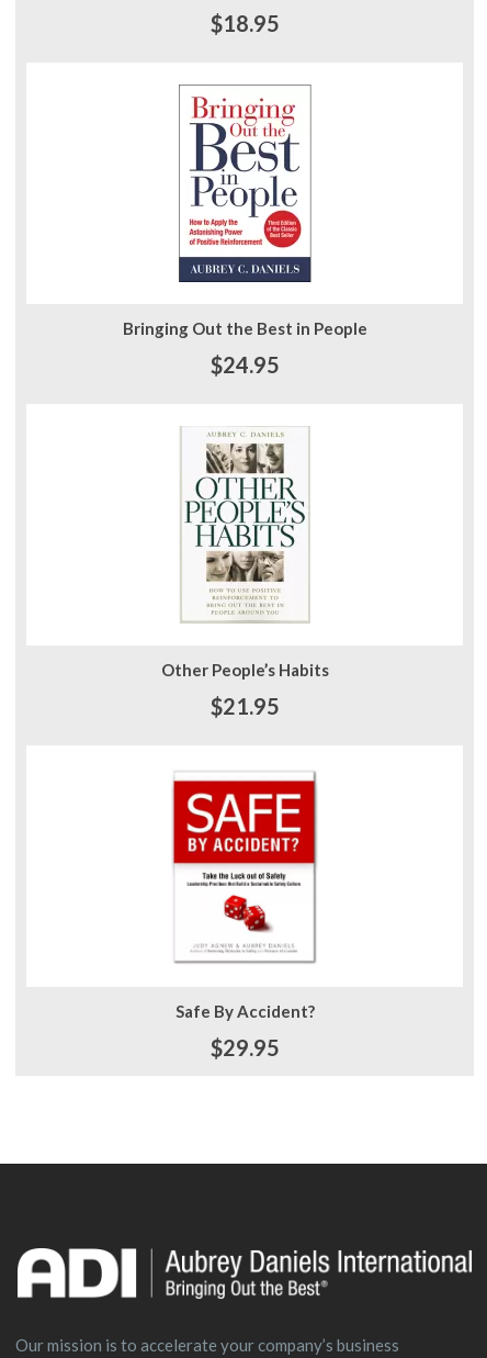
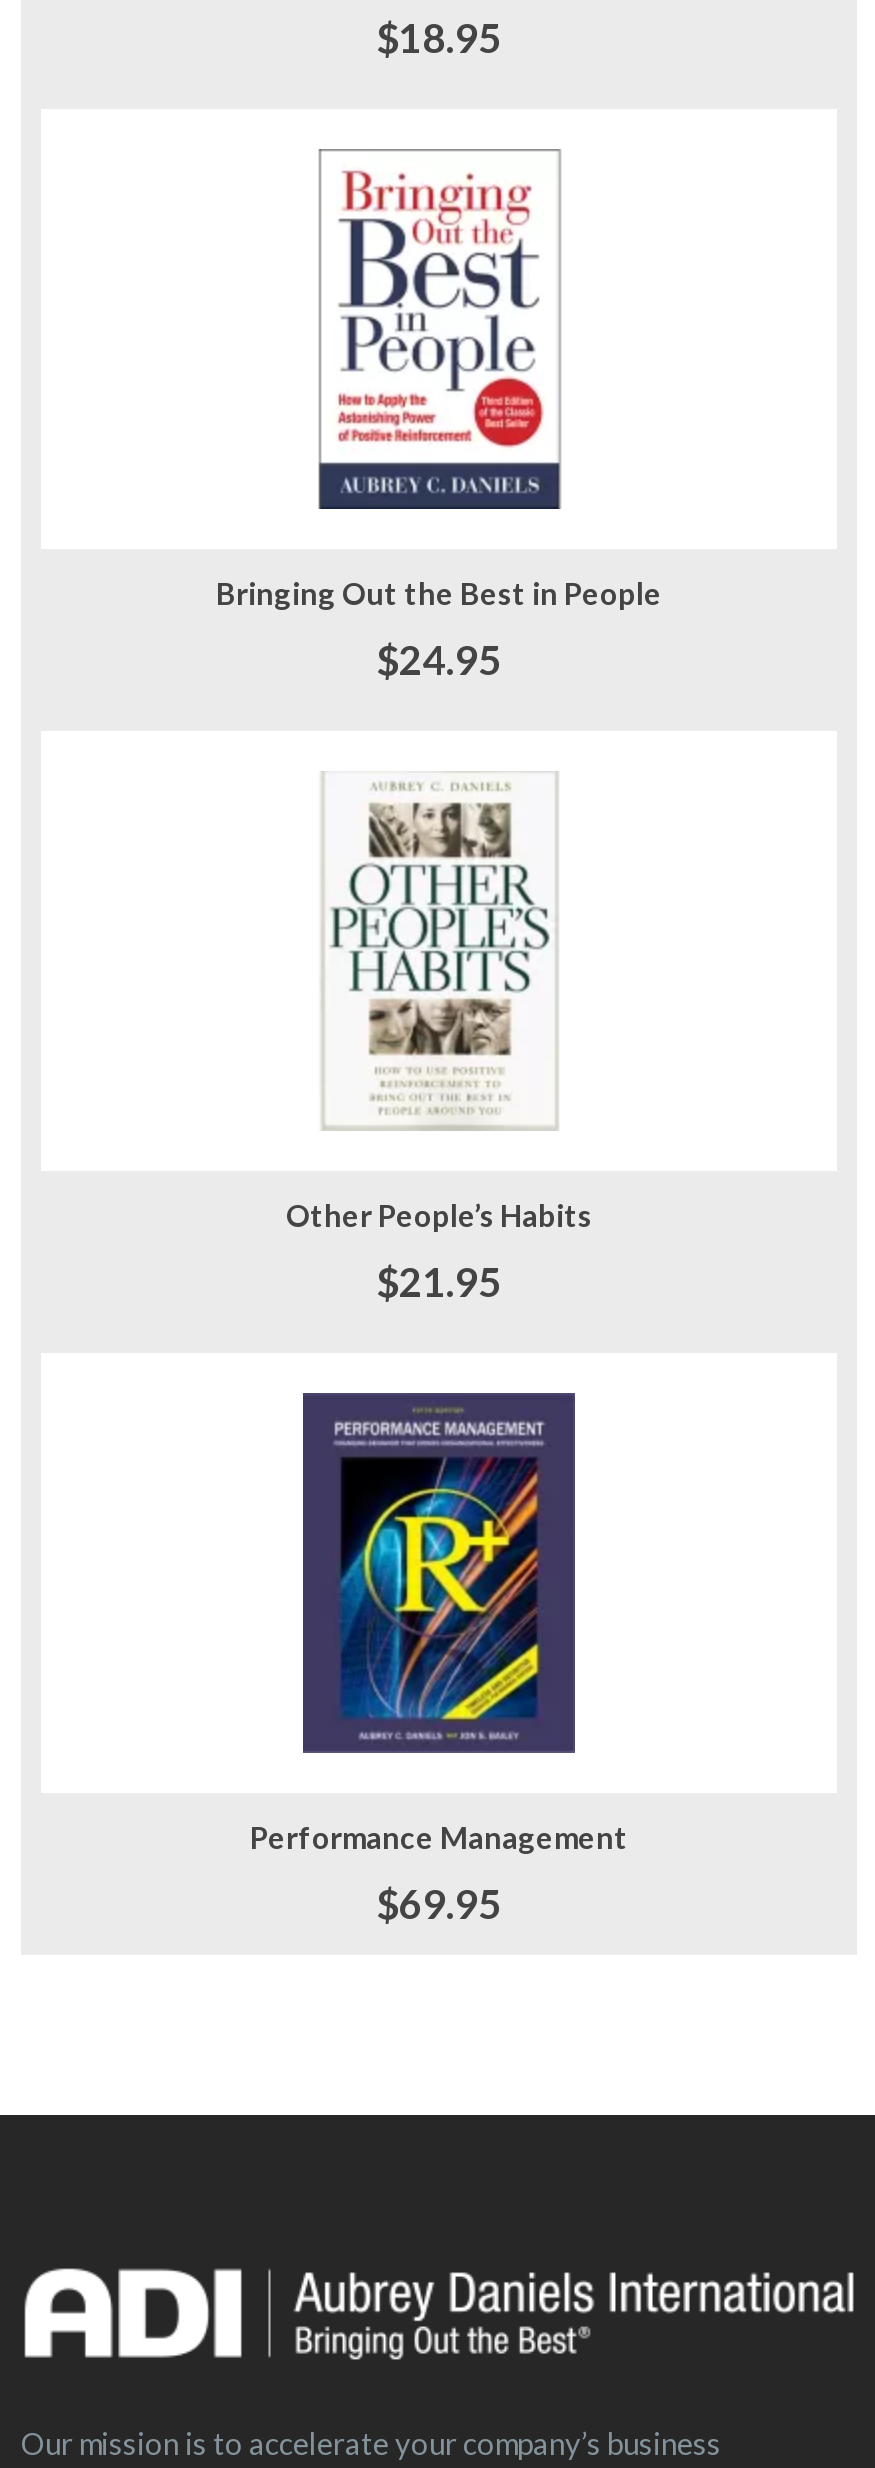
[170,767,319,1021] [image] | Safe By Accident? -> [250,1391,628,1854] [image] | Performance Management
[210,1034,279,1061] $29.95 -> [376,1878,502,1926] $69.95

